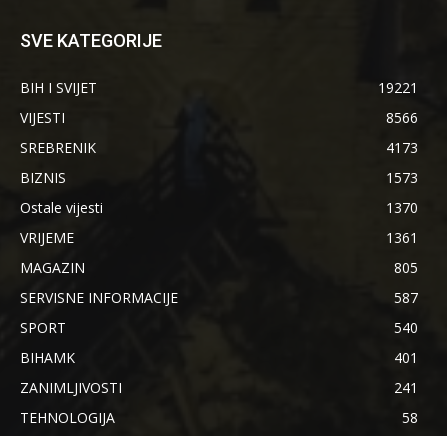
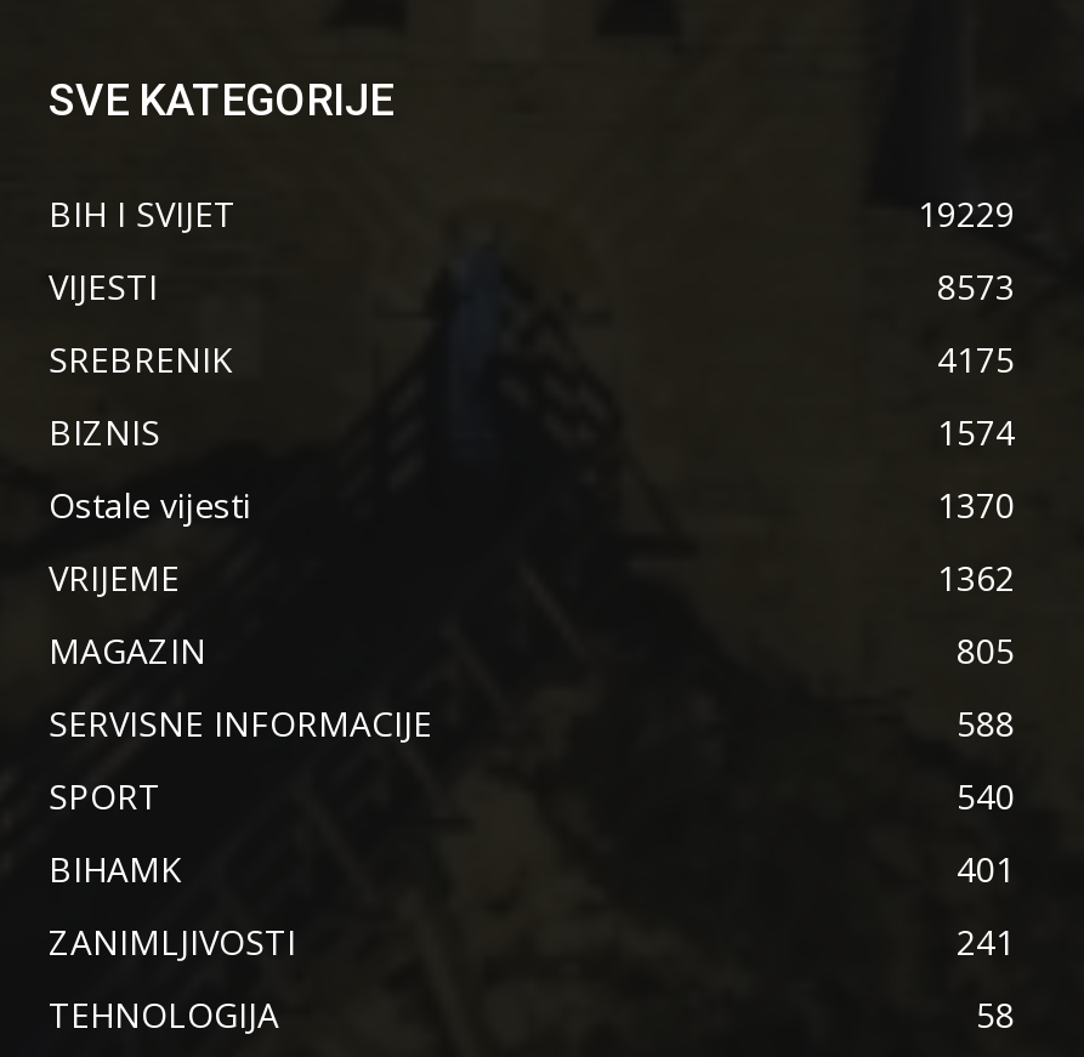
[378,78,418,97] 19221 -> [918,190,1015,236] 19229
[386,108,418,127] 8566 -> [937,263,1015,309] 8573
[386,138,418,157] 4173 -> [937,336,1015,382] 4175
[386,168,418,187] 1573 -> [937,408,1015,455] 1574
[386,228,418,247] 1361 -> [937,554,1015,600] 1362
[394,288,418,307] 587 -> [957,700,1015,746] 588

